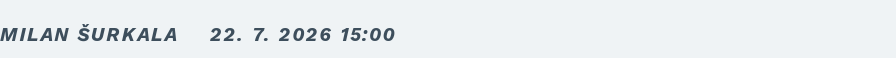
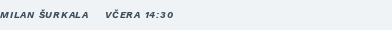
[0,22,396,44] MILAN ŠURKALA 22. 7. 2026 15:00 -> [0,9,173,20] MILAN ŠURKALA VČERA 14:30

